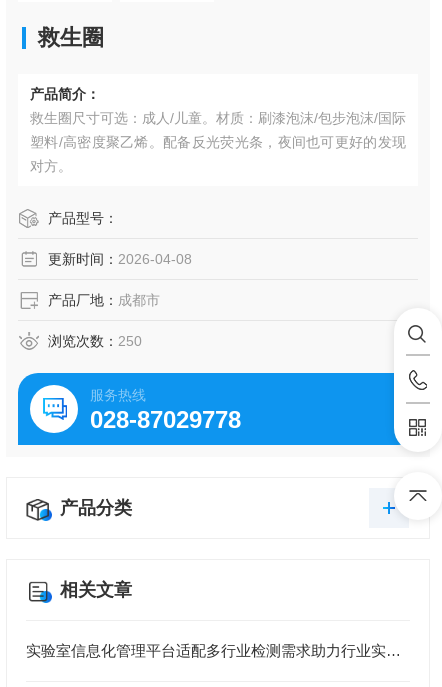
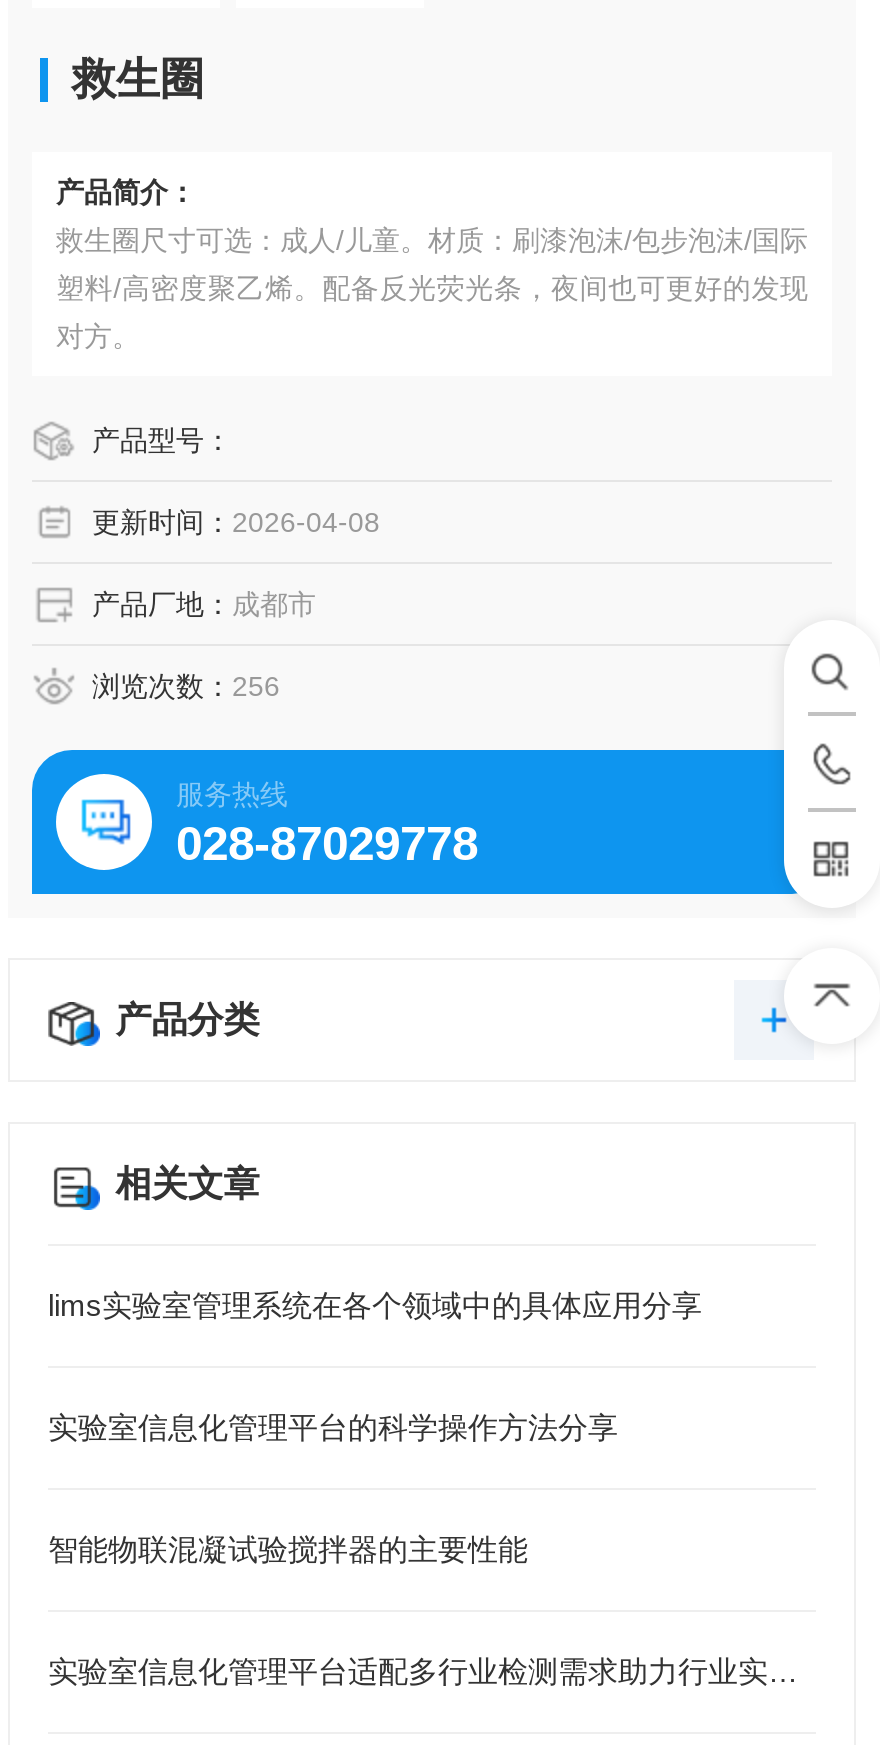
[48,333,142,349] 浏览次数：250 -> [92,670,280,702] 浏览次数：256
none -> [48,1288,702,1322] lims实验室管理系统在各个领域中的具体应用分享
none -> [48,1410,618,1444] 实验室信息化管理平台的科学操作方法分享
none -> [48,1532,528,1566] 智能物联混凝试验搅拌器的主要性能

